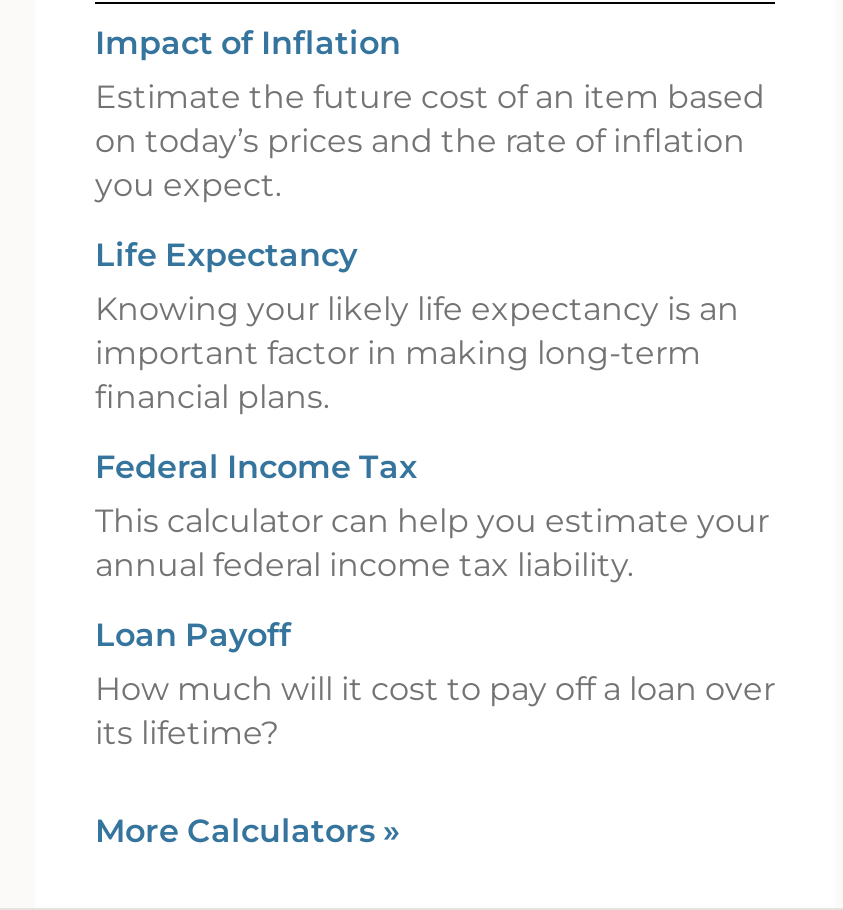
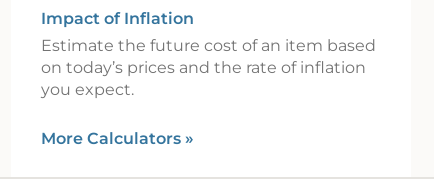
[95,235,775,751] Life Expectancy | Knowing your likely life expectancy is an | important factor in making long-term | financial plans. | Federal Income Tax | This calculator can help you estimate your | annual federal income tax liability. | Loan Payoff | How much will it cost to pay off a loan over | its lifetime? -> none

